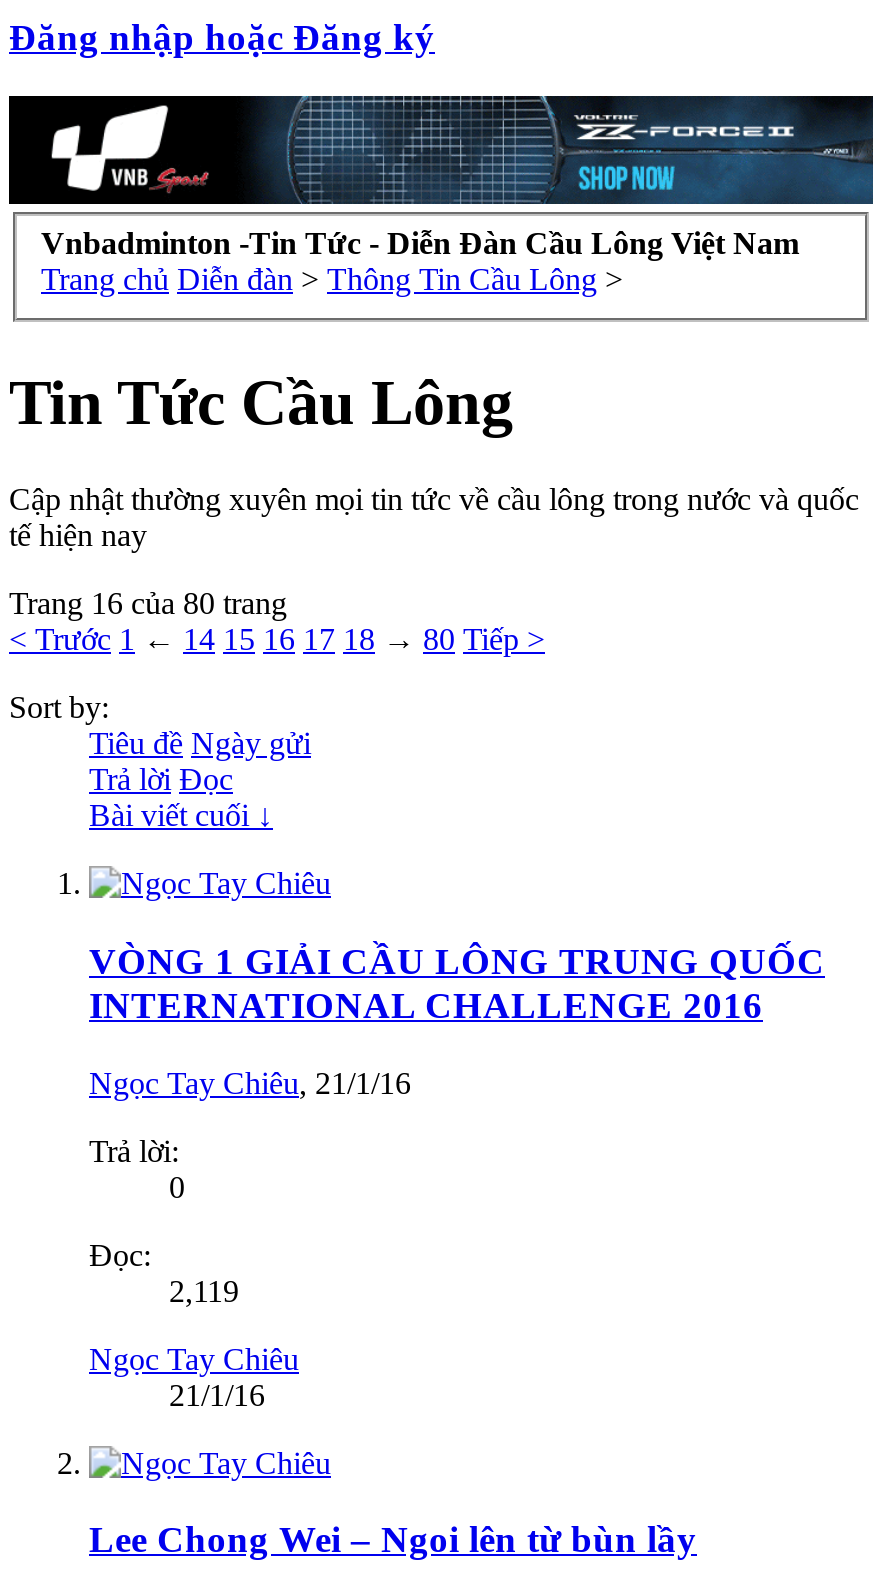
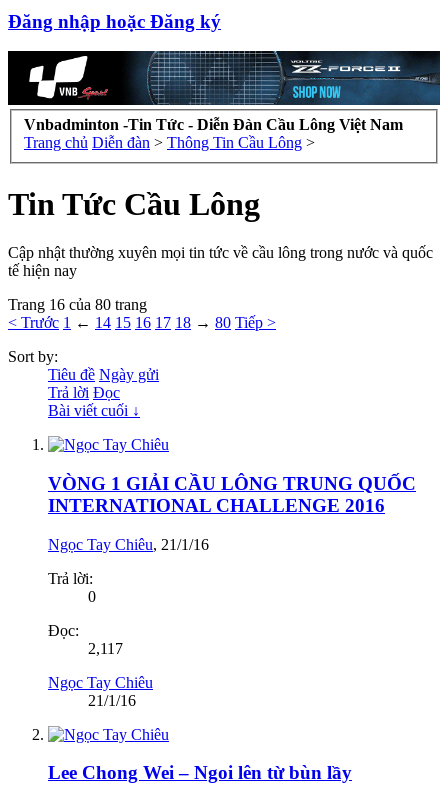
[169,1274,239,1308] 2,119 -> [88,640,123,657] 2,117

